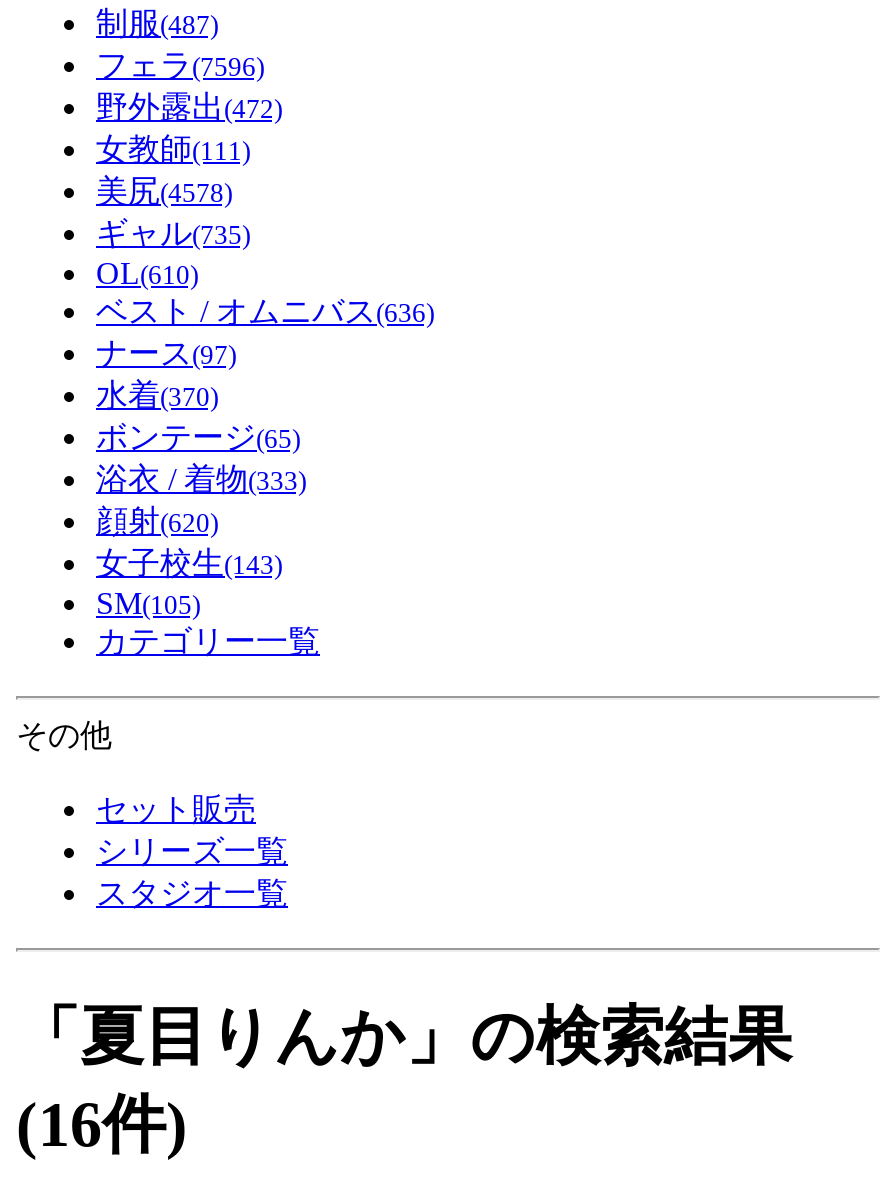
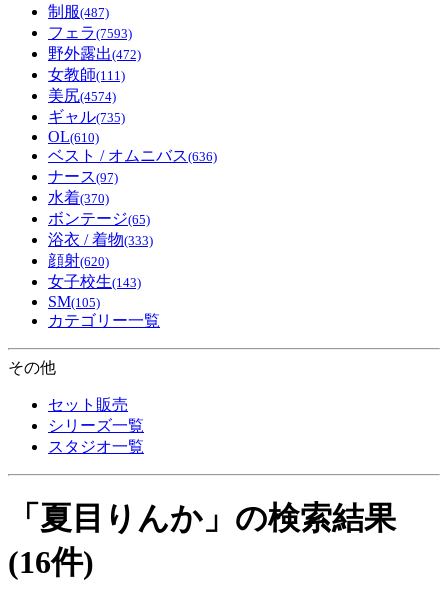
[96,48,264,82] フェラ(7596) -> [48,24,132,41] フェラ(7593)
[96,174,232,208] 美尻(4578) -> [48,87,116,104] 美尻(4574)

